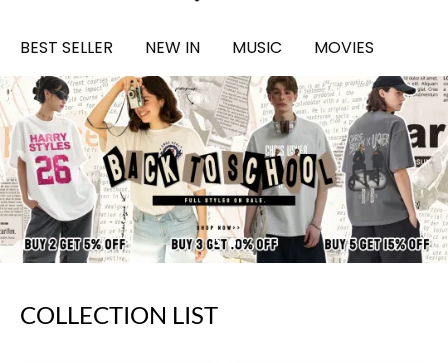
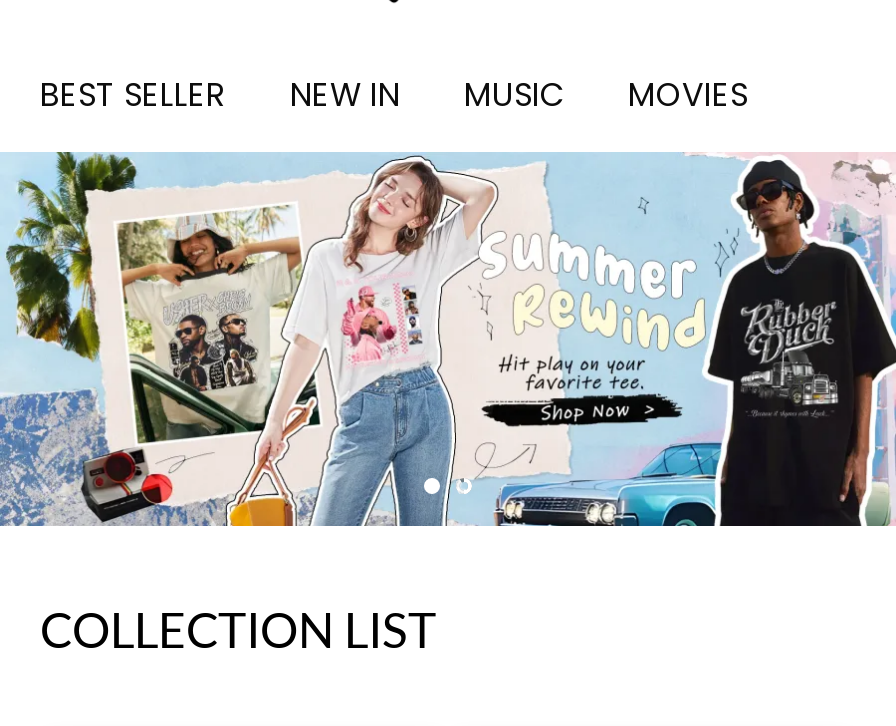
[3,75,445,264] [image] -> [6,150,890,528] [image]

